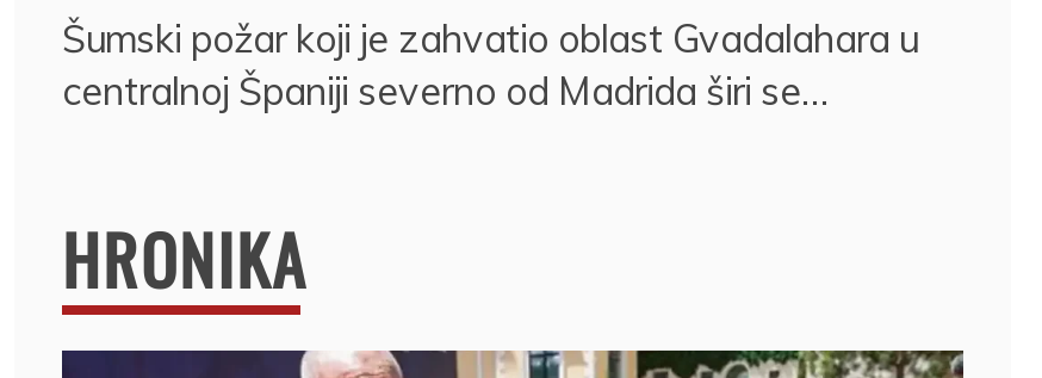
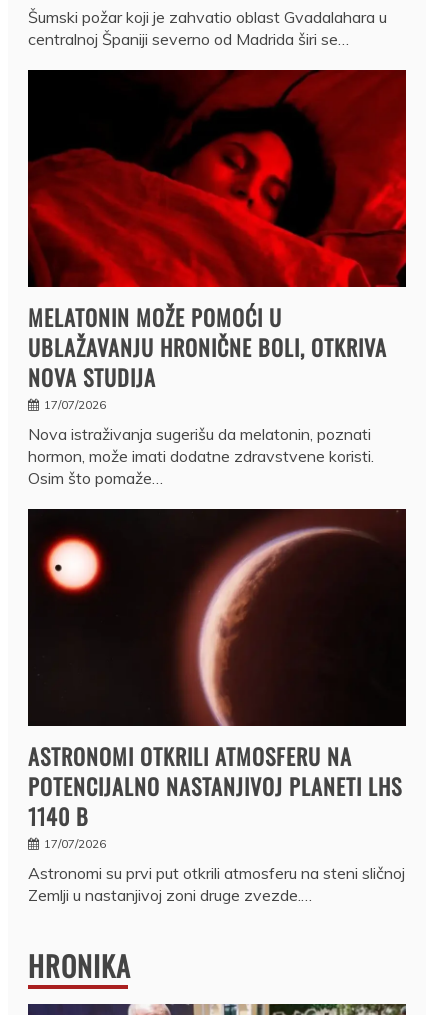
none -> [27,69,407,488] [image] | MELATONIN MOŽE POMOĆI U | UBLAŽAVANJU HRONIČNE BOLI, OTKRIVA | NOVA STUDIJA | 17/07/2026 | Nova istraživanja sugerišu da melatonin, poznati | hormon, može imati dodatne zdravstvene koristi. | Osim što pomaže…
none -> [28,508,405,905] [image] | ASTRONOMI OTKRILI ATMOSFERU NA | POTENCIJALNO NASTANJIVOJ PLANETI LHS | 1140 B | 17/07/2026 | Astronomi su prvi put otkrili atmosferu na steni sličnoj | Zemlji u nastanjivoj zoni druge zvezde.…

